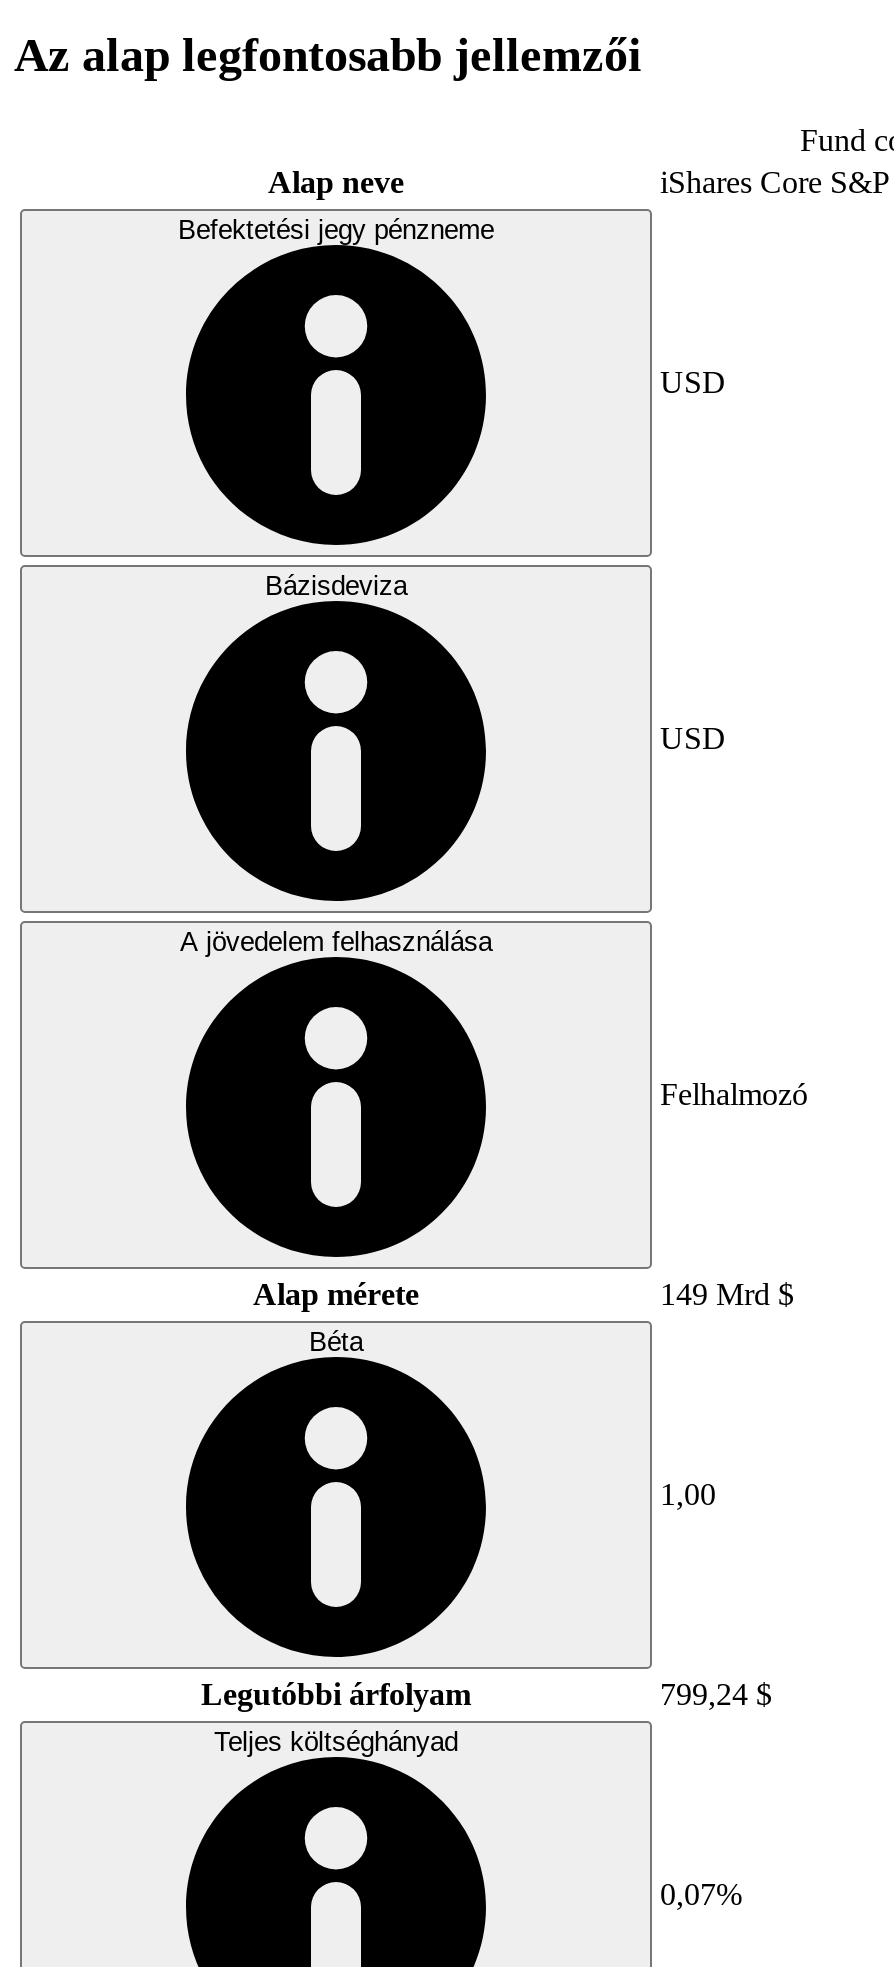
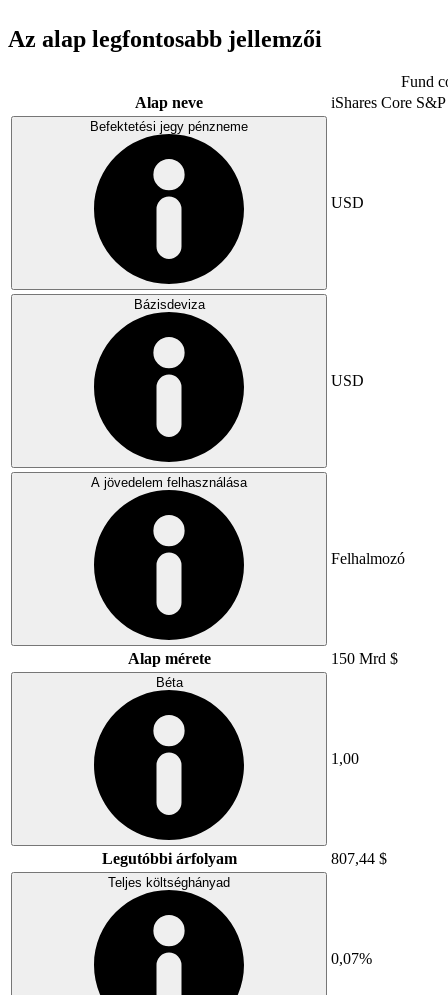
[660,1276,794,1310] 149 Mrd $ -> [331,650,398,667] 150 Mrd $
[660,1676,772,1710] 799,24 $ -> [331,850,387,867] 807,44 $

